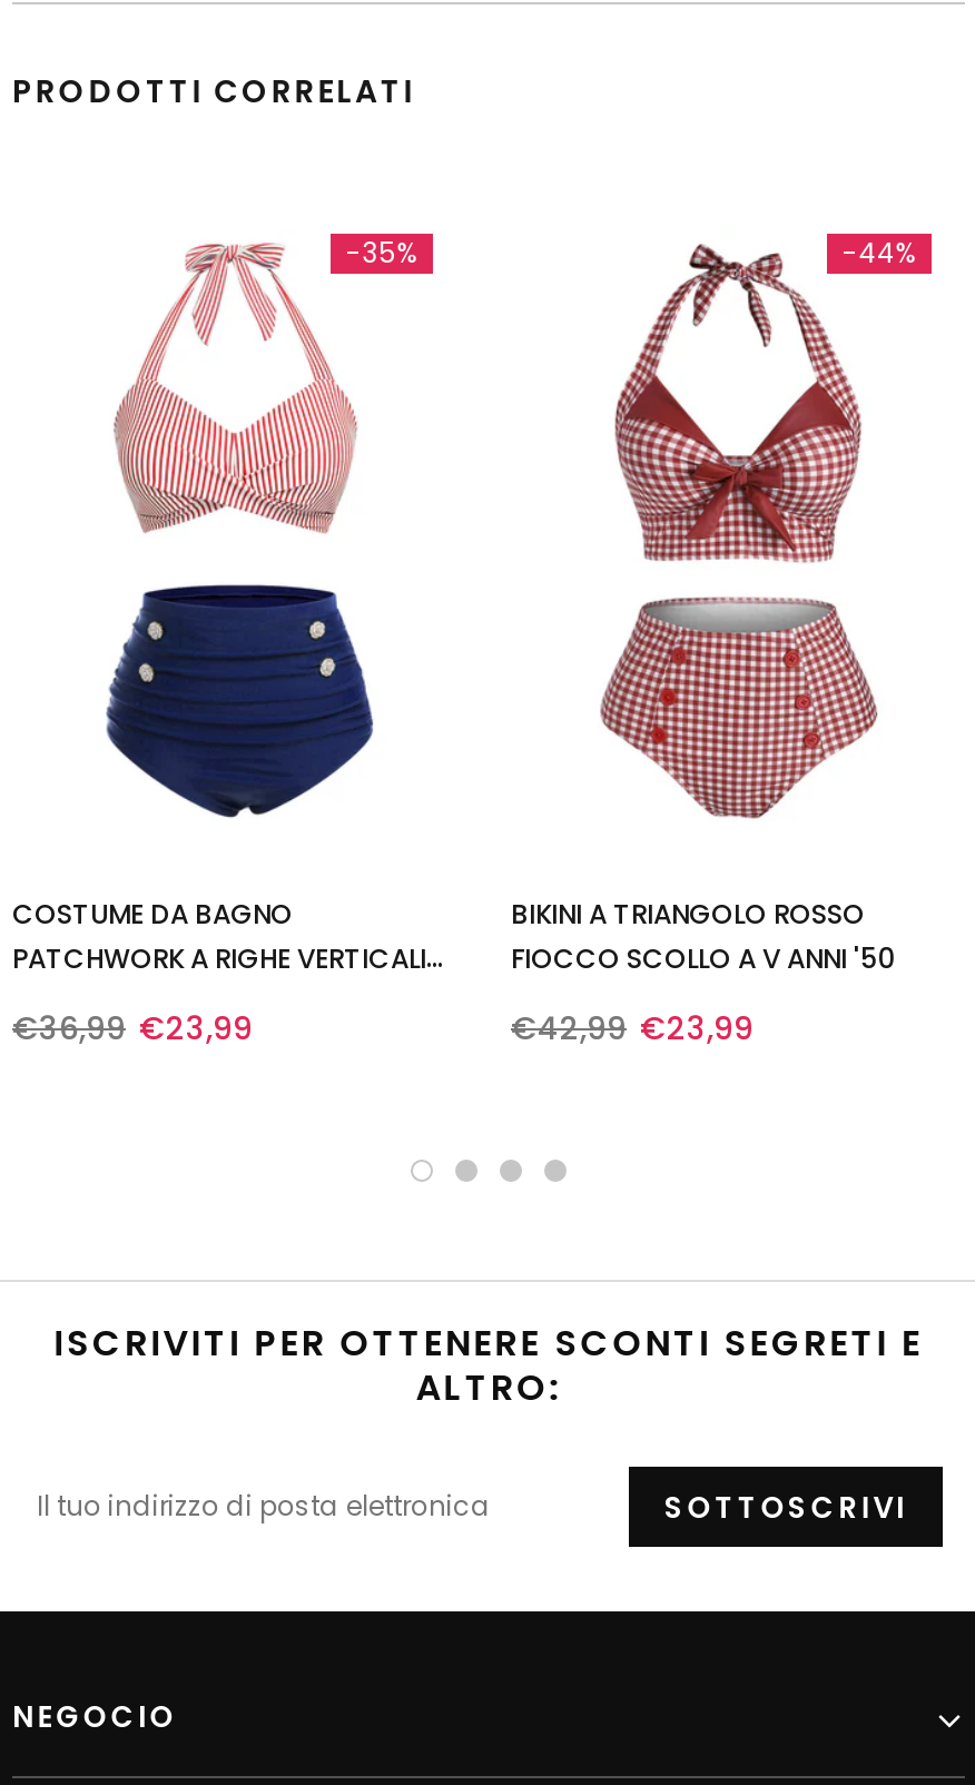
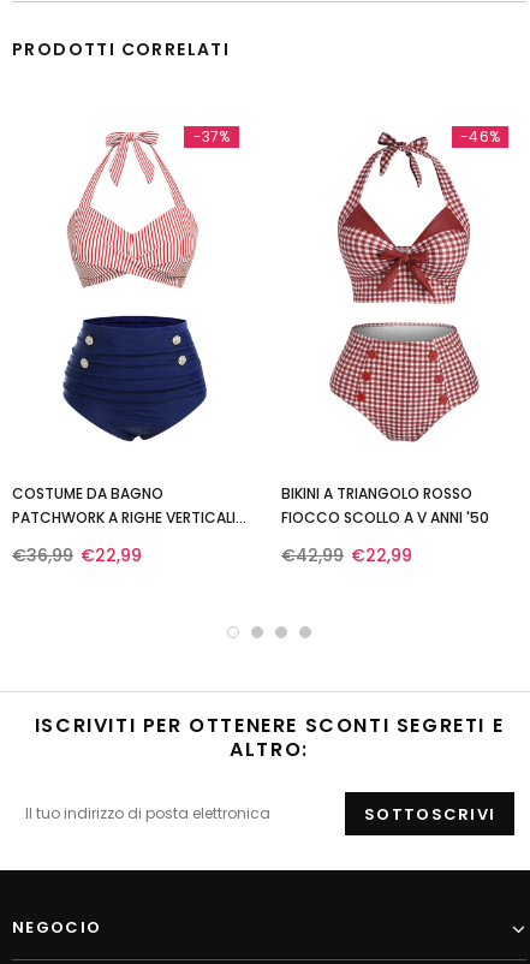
[346,233,417,271] -35% -> [193,126,230,146] -37%
[843,233,916,271] -44% -> [460,126,500,146] -46%
[12,1006,253,1050] €36,99 €23,99 -> [12,543,142,567] €36,99 €22,99
[511,1006,754,1050] €42,99 €23,99 -> [281,543,412,567] €42,99 €22,99

